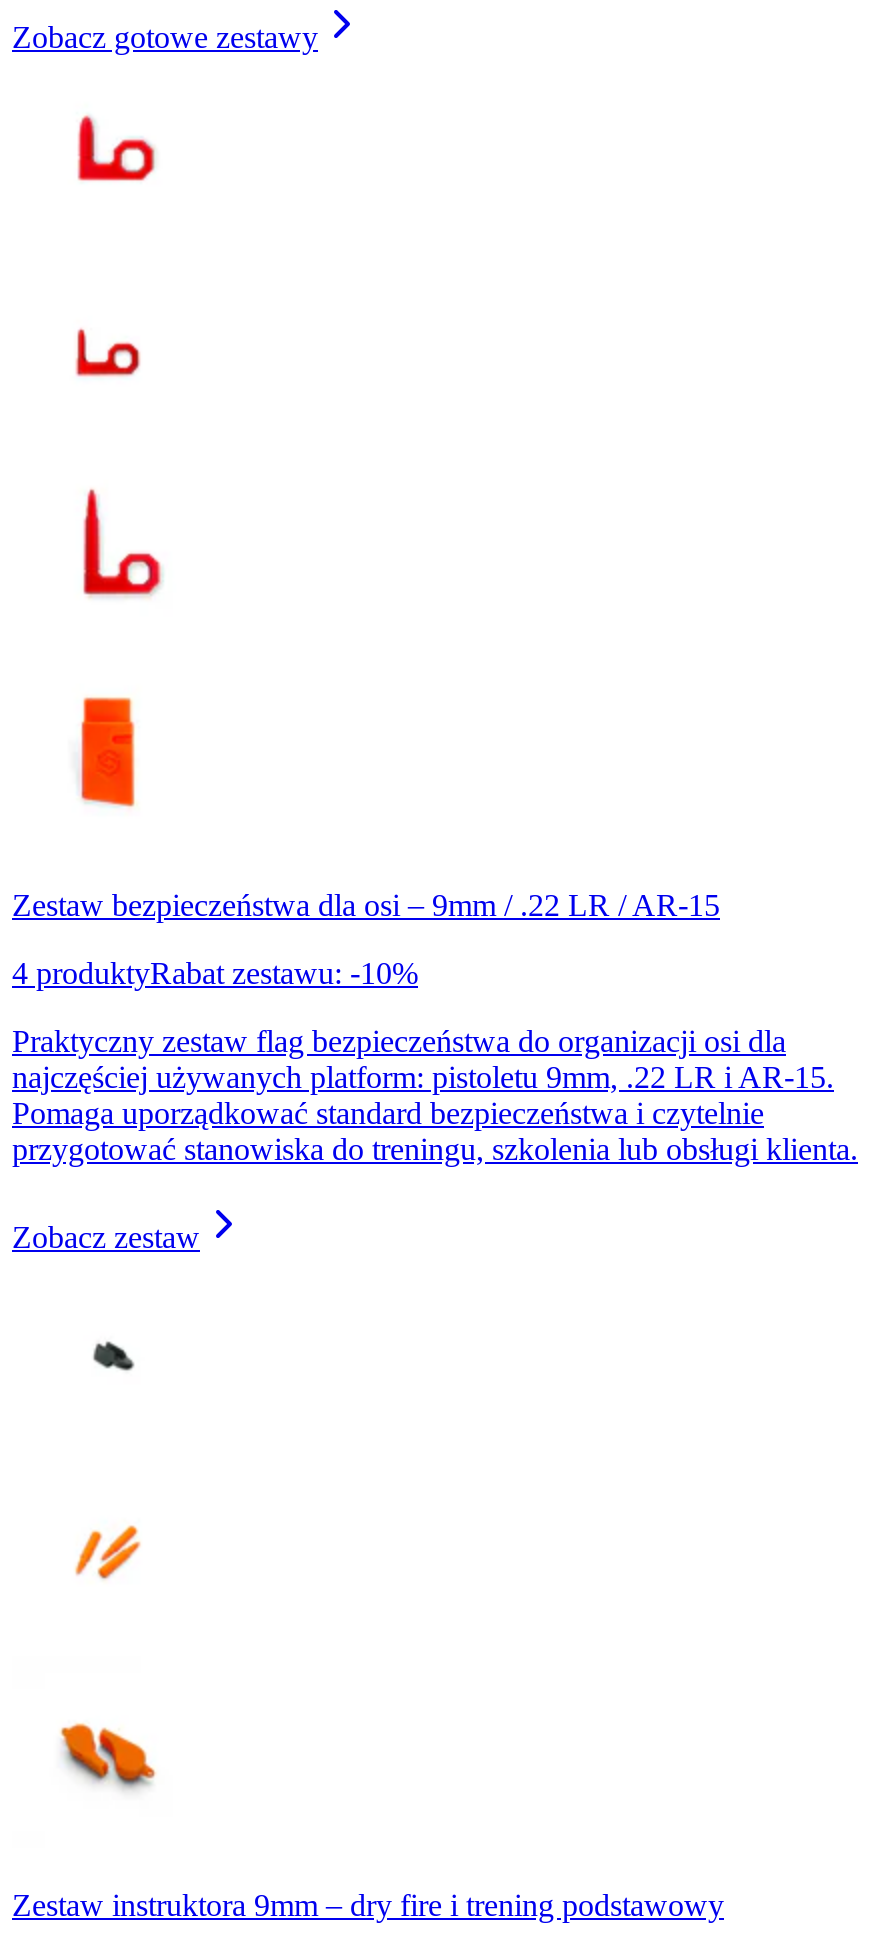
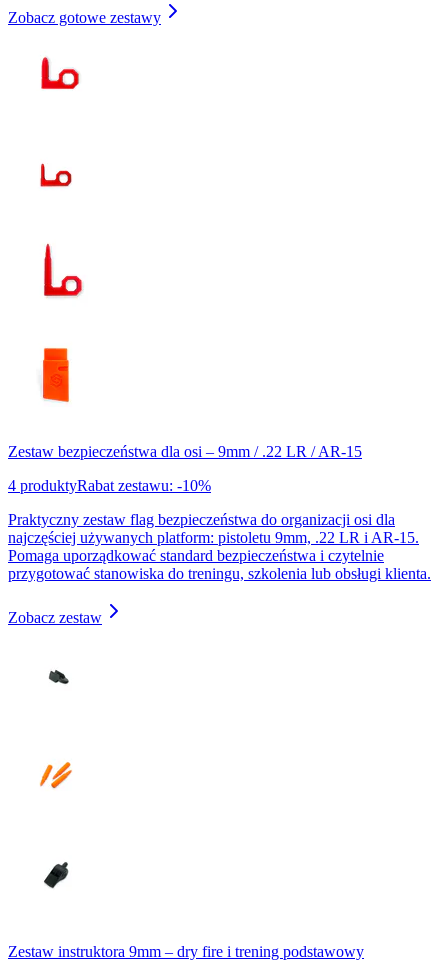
[58,1722,158,1794] [image] -> [32,861,80,895] [image]

